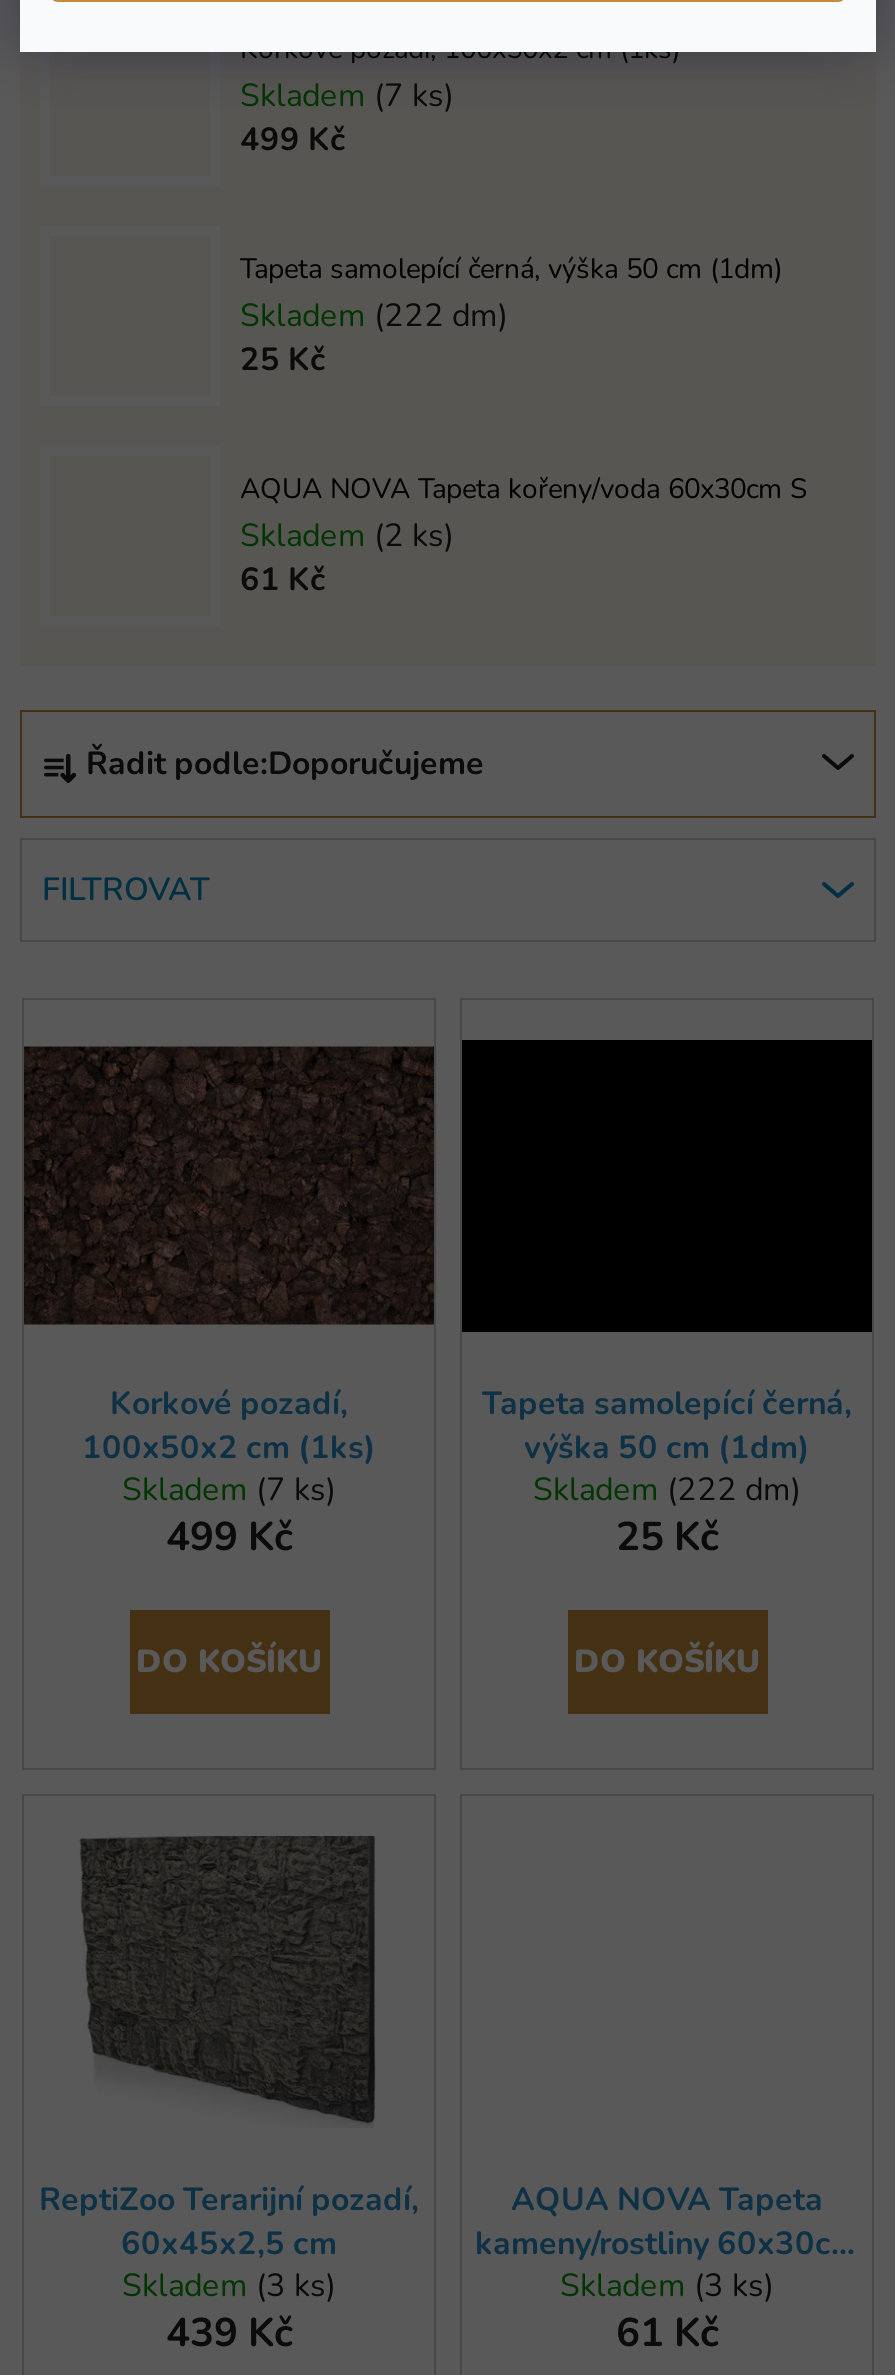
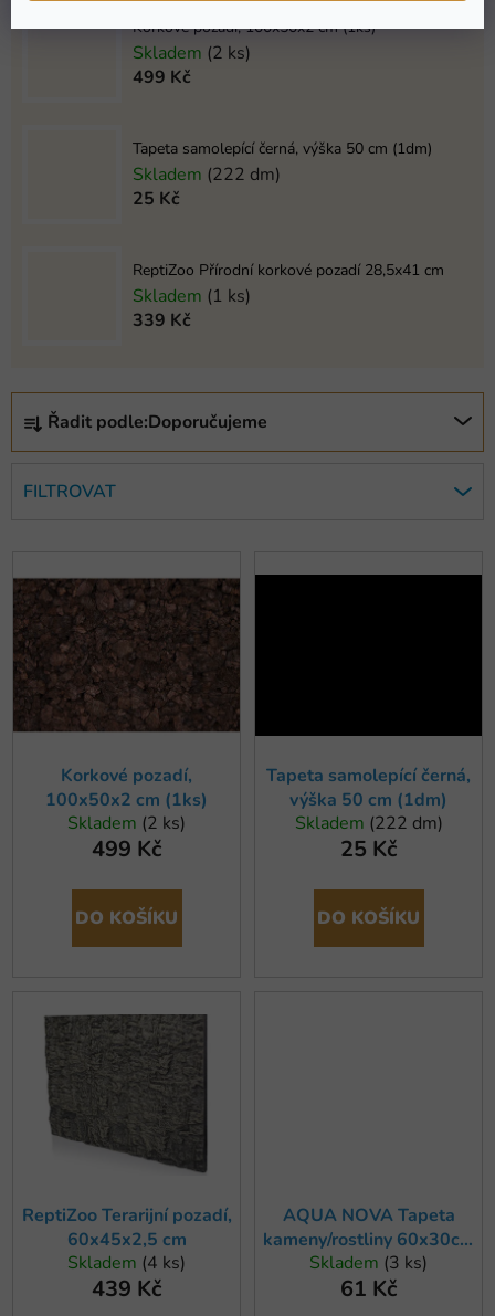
[240,73,454,117] Skladem (7 ks) -> [133,41,251,65] Skladem (2 ks)
[240,469,808,601] AQUA NOVA Tapeta kořeny/voda 60x30cm S | Skladem (2 ks) | 61 Kč -> [133,259,444,332] ReptiZoo Přírodní korkové pozadí 28,5x41 cm | Skladem (1 ks) | 339 Kč
[122,1468,336,1512] Skladem (7 ks) -> [67,811,186,835] Skladem (2 ks)
[122,2264,336,2308] Skladem (3 ks) -> [67,1251,186,1275] Skladem (4 ks)

